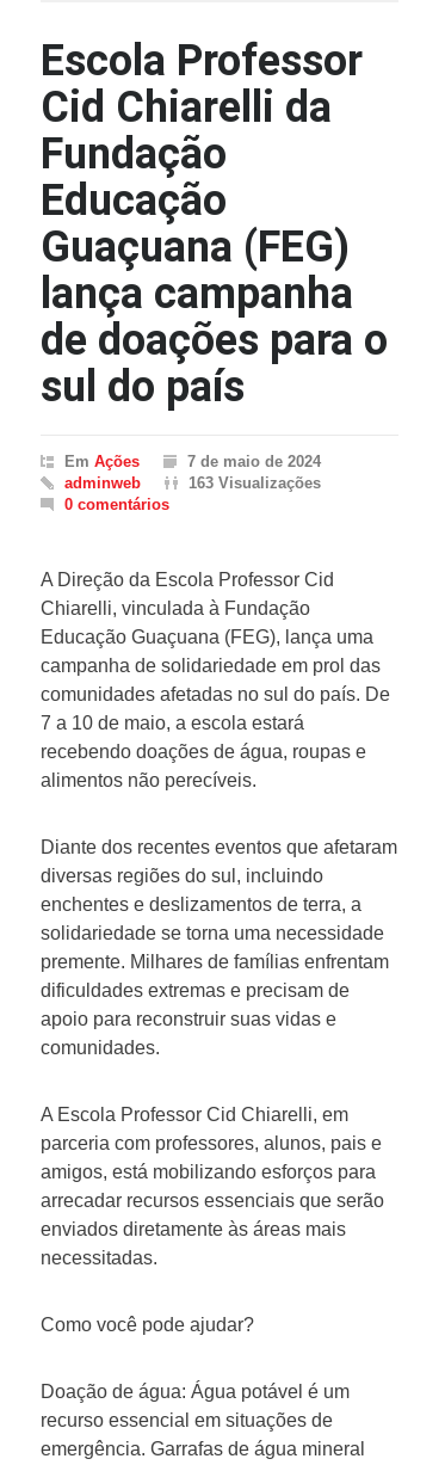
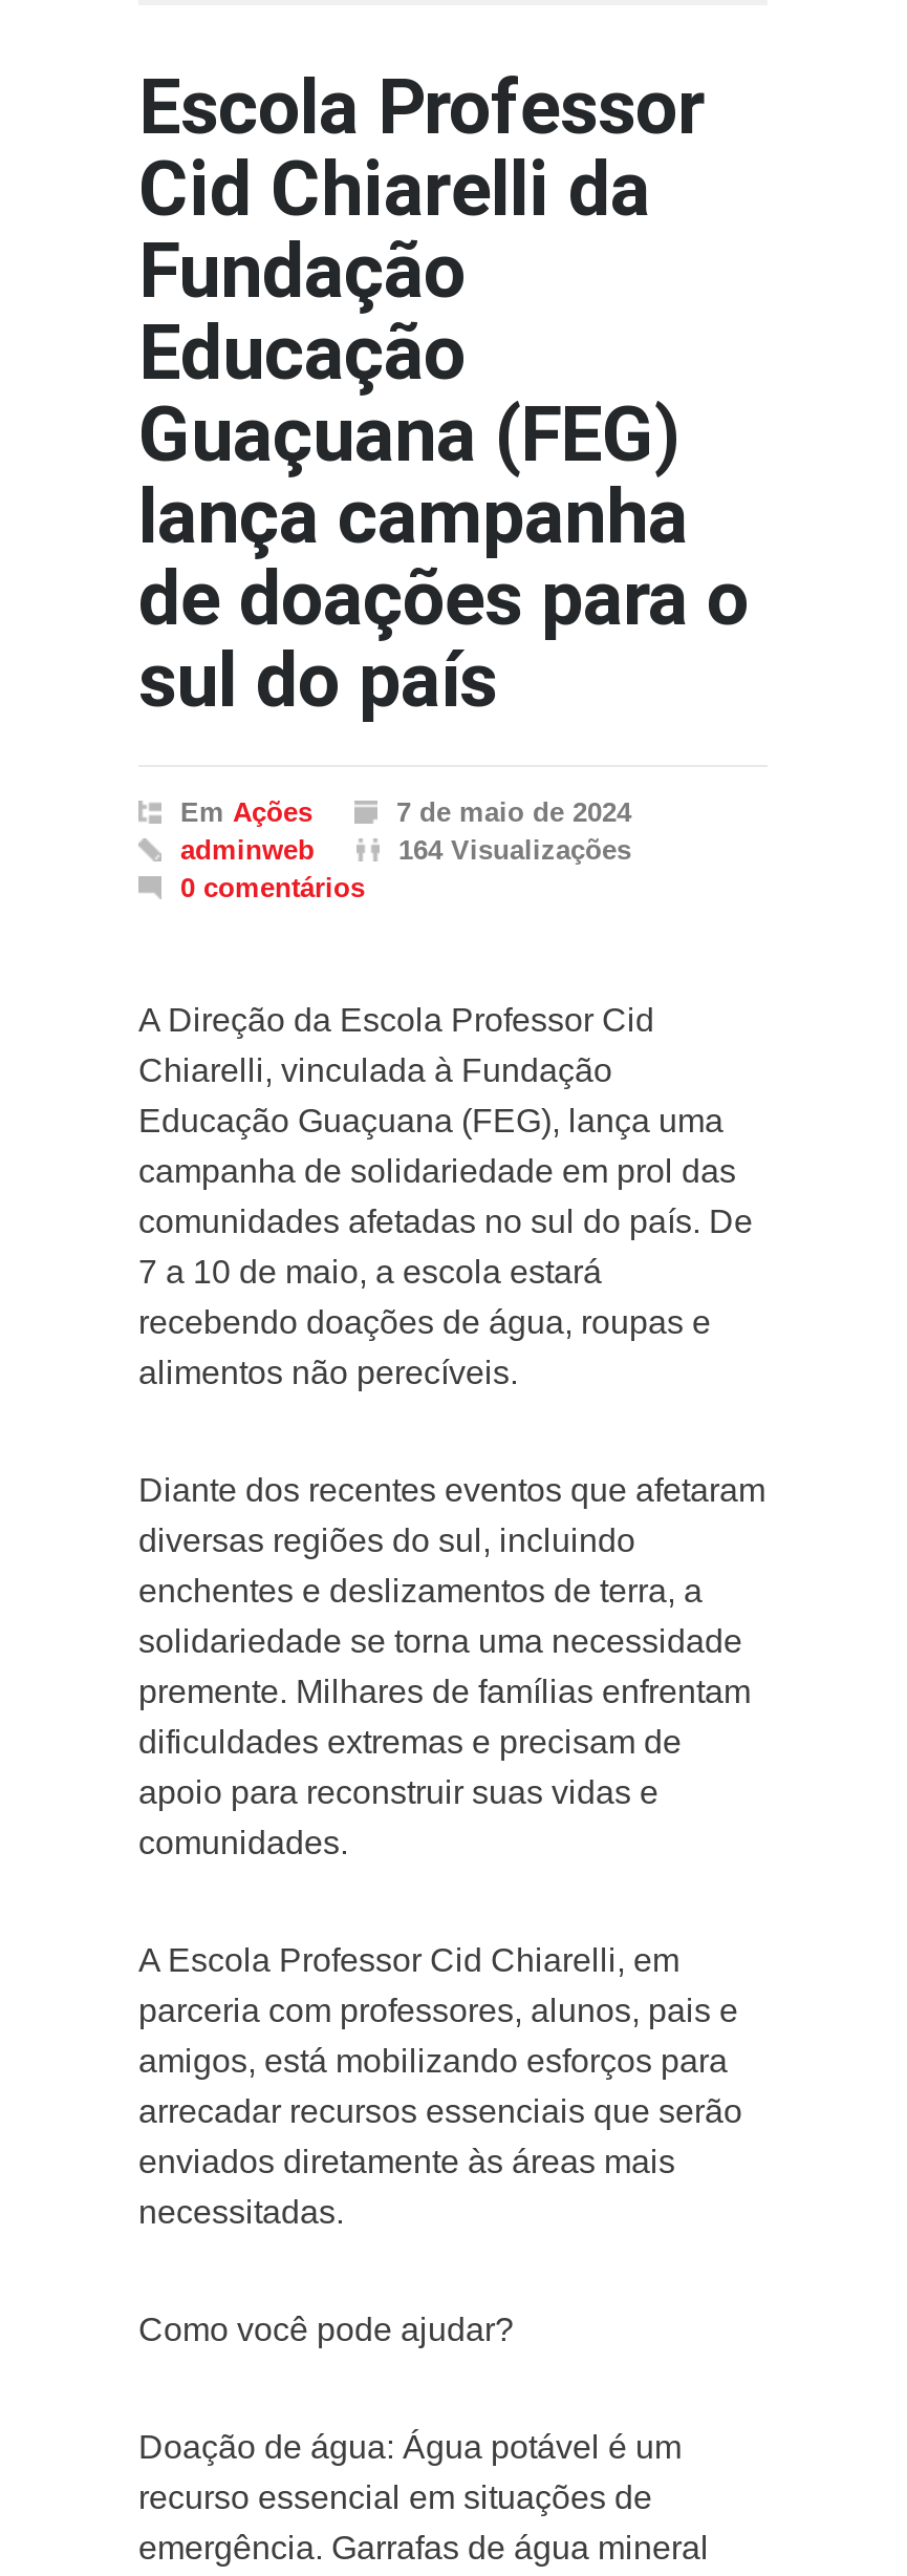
[188,474,321,492] 163 Visualizações -> [398,834,631,866] 164 Visualizações

